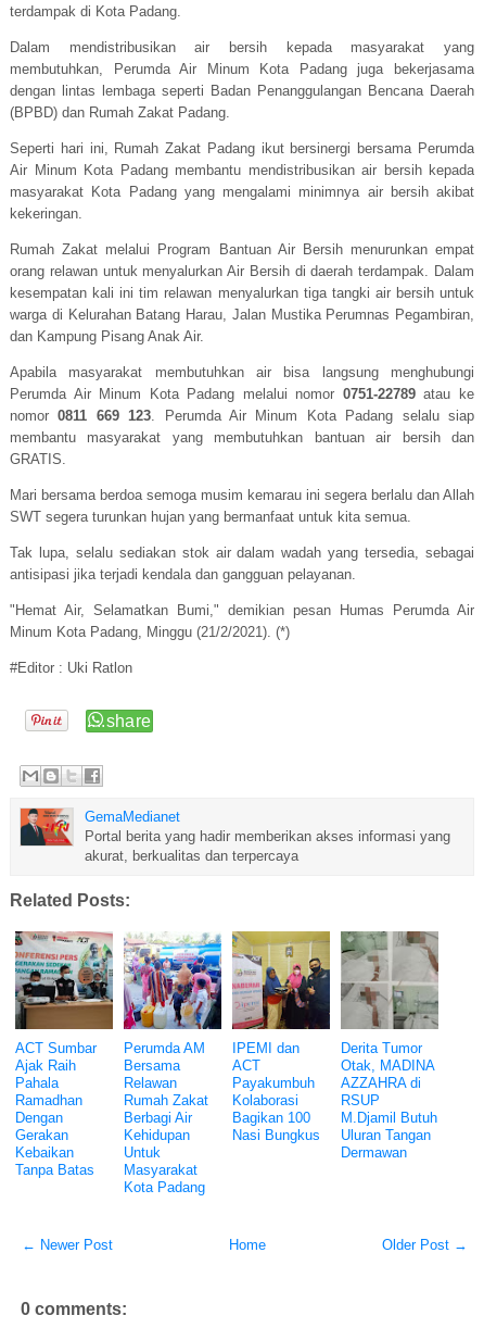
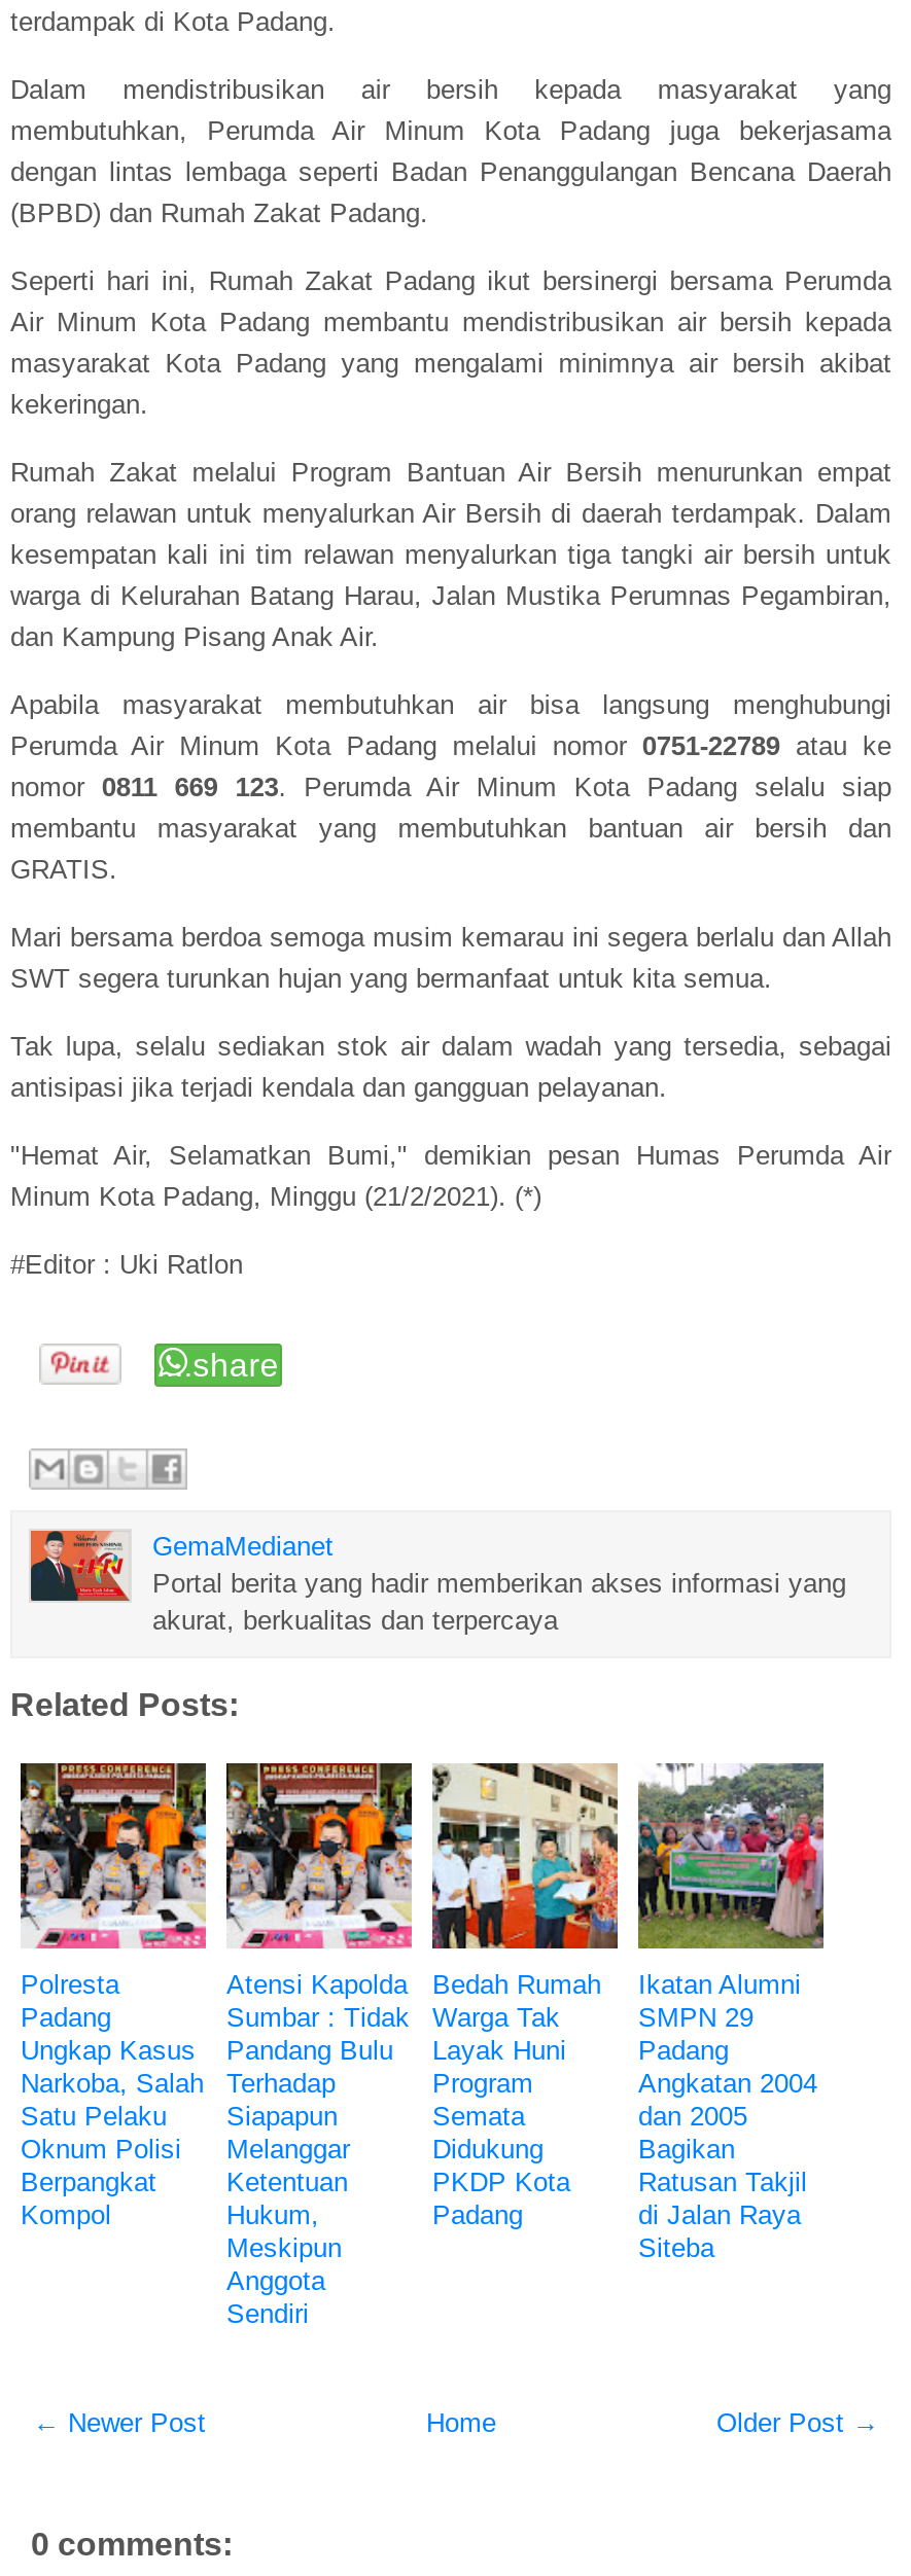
[14,930,113,1178] [image] | ACT Sumbar | Ajak Raih | Pahala | Ramadhan | Dengan | Gerakan | Kebaikan | Tanpa Batas -> [19,1761,208,2230] [image] | Polresta | Padang | Ungkap Kasus | Narkoba, Salah | Satu Pelaku | Oknum Polisi | Berpangkat | Kompol
[123,931,222,1195] [image] | Perumda AM | Bersama | Relawan | Rumah Zakat | Berbagi Air | Kehidupan | Untuk | Masyarakat | Kota Padang -> [224,1761,414,2329] [image] | Atensi Kapolda | Sumbar : Tidak | Pandang Bulu | Terhadap | Siapapun | Melanggar | Ketentuan | Hukum, | Meskipun | Anggota | Sendiri
[231,930,331,1143] [image] | IPEMI dan | ACT | Payakumbuh | Kolaborasi | Bagikan 100 | Nasi Bungkus -> [430,1761,620,2230] [image] | Bedah Rumah | Warga Tak | Layak Huni | Program | Semata | Didukung | PKDP Kota | Padang
[341,930,438,1161] [image] | Derita Tumor | Otak, MADINA | AZZAHRA di | RSUP | M.Djamil Butuh | Uluran Tangan | Dermawan -> [638,1763,824,2263] [image] | Ikatan Alumni | SMPN 29 | Padang | Angkatan 2004 | dan 2005 | Bagikan | Ratusan Takjil | di Jalan Raya | Siteba

